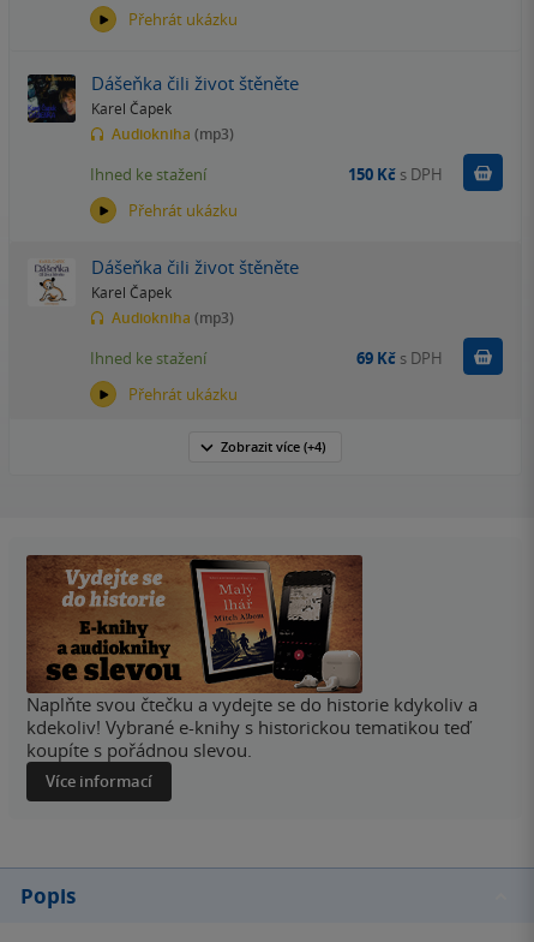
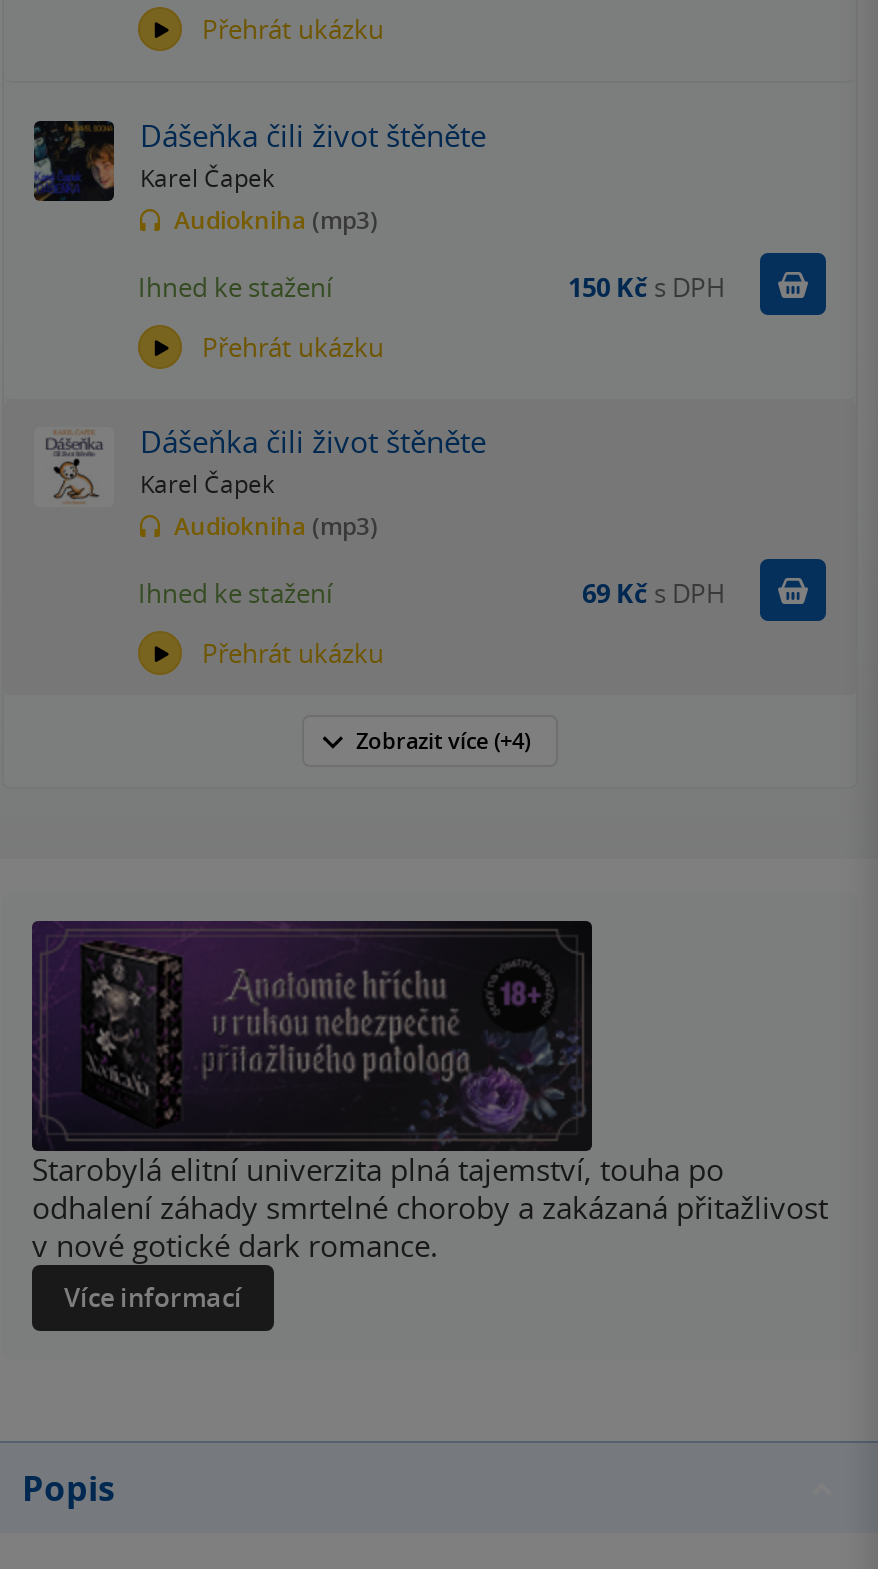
[25,554,478,762] [image] | Naplňte svou čtečku a vydejte se do historie kdykoliv a | kdekoliv! Vybrané e-knihy s historickou tematikou teď | koupíte s pořádnou slevou. -> [30,919,828,1266] [image] | Starobylá elitní univerzita plná tajemství, touha po | odhalení záhady smrtelné choroby a zakázaná přitažlivost | v nové gotické dark romance.

